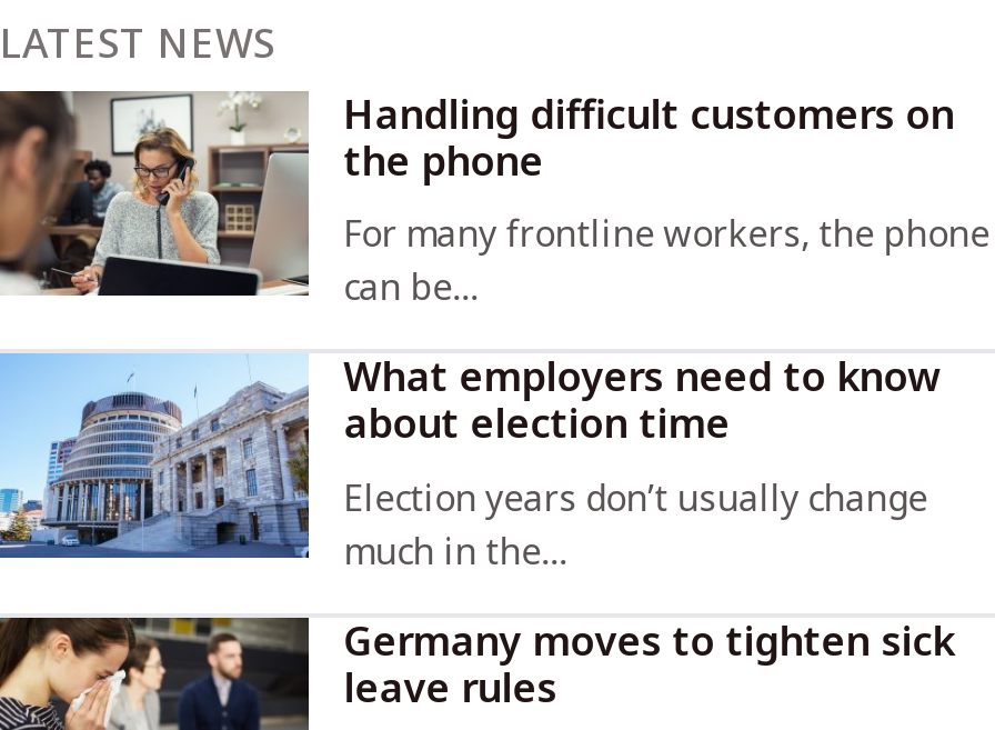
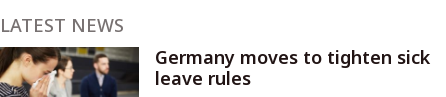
[7,86,990,576] [image] | Handling difficult customers on | the phone | For many frontline workers, the phone | can be… | What employers need to know | about election time | Election years don’t usually change | much in the… -> none
[7,349,311,560] [image] -> none

